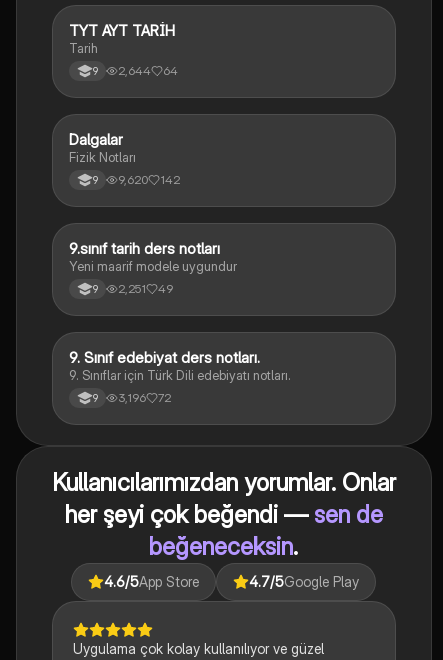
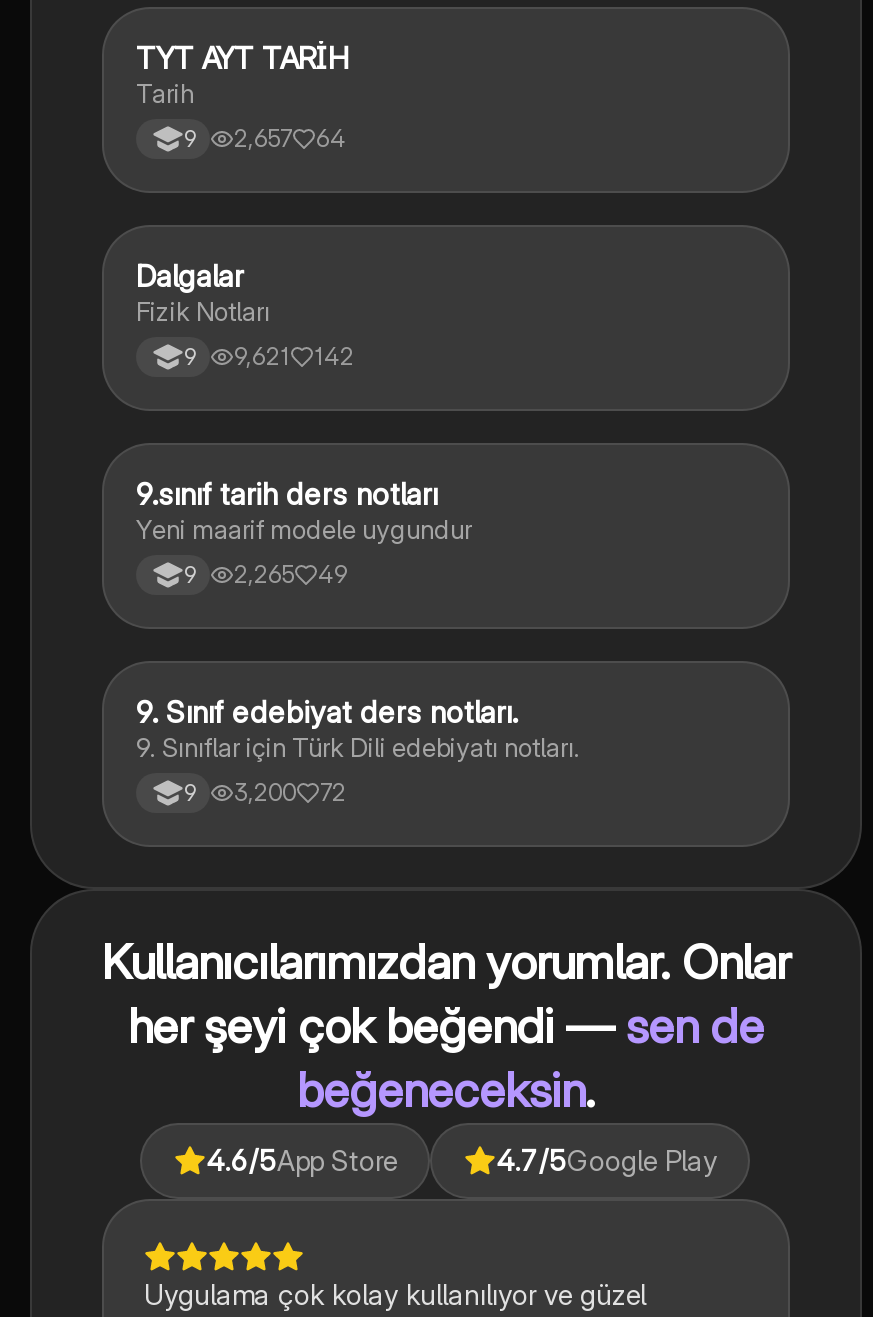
[93,63,178,78] 9 2,644 64 -> [184,122,346,152] 9 2,657 64
[93,172,180,187] 9 9,620 142 -> [184,340,354,370] 9 9,621 142
[93,281,173,296] 9 2,251 49 -> [184,558,348,588] 9 2,265 49
[93,390,171,405] 9 3,196 72 -> [184,776,346,806] 9 3,200 72

